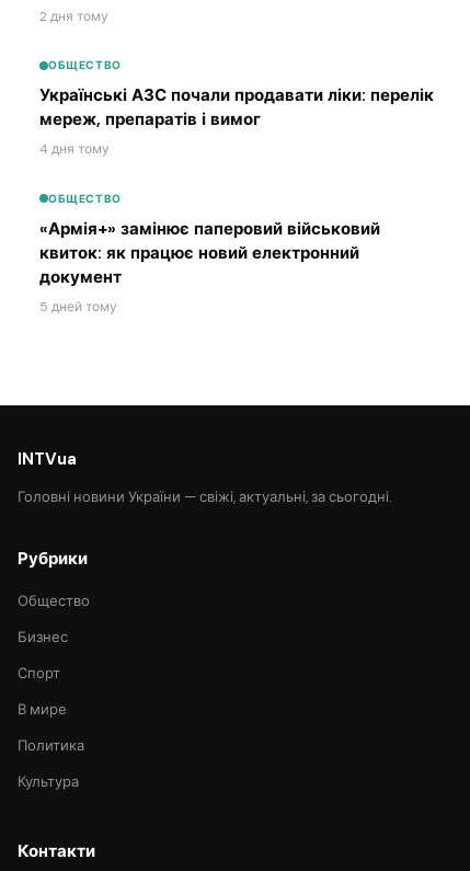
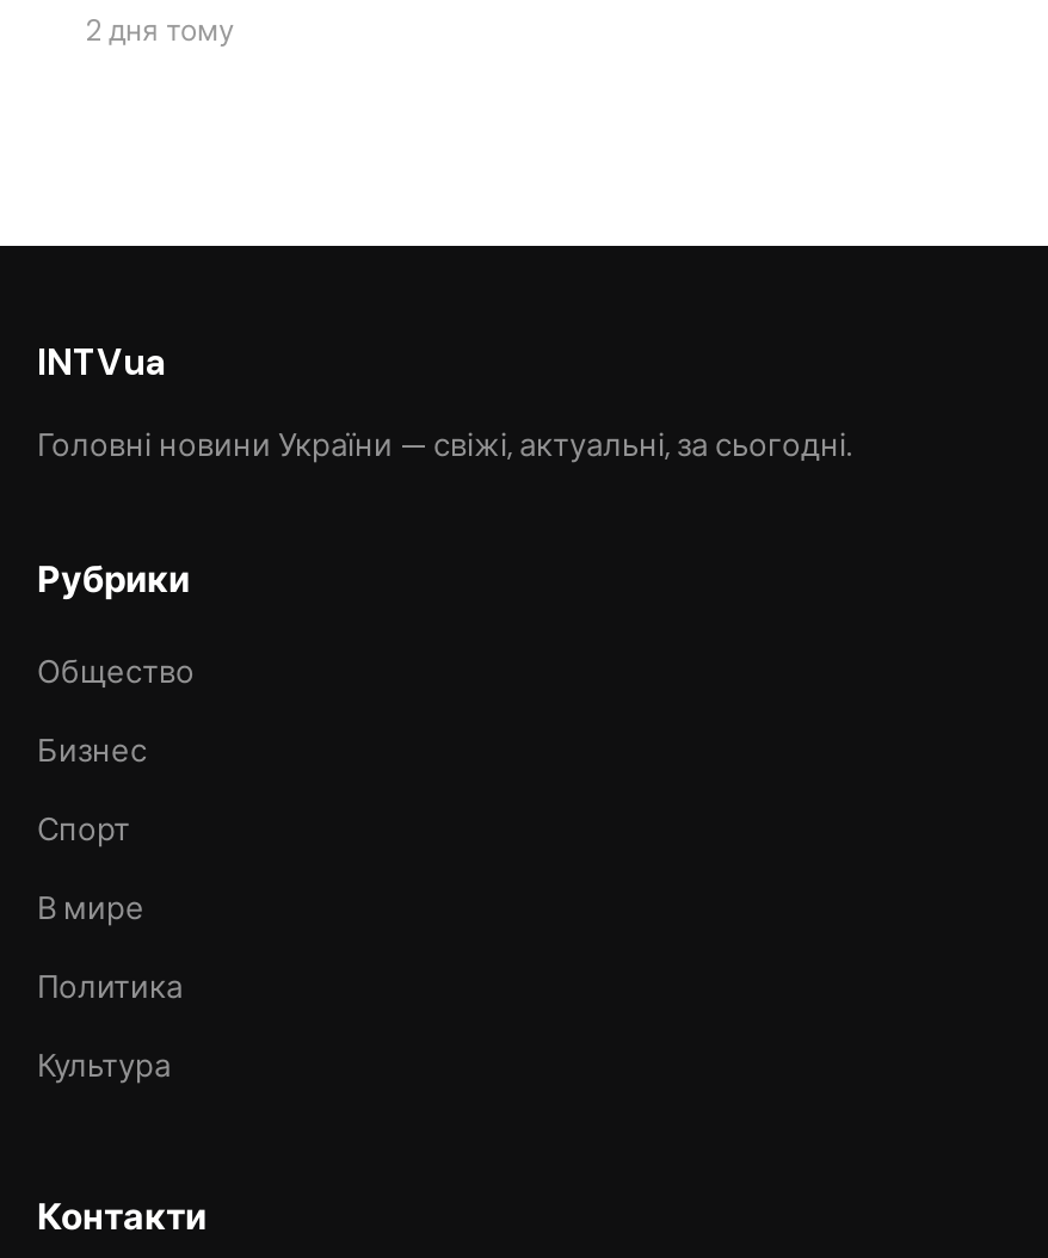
[39,58,434,315] ОБЩЕСТВО | Українські АЗС почали продавати ліки: перелік | мереж, препаратів і вимог | 4 дня тому | ОБЩЕСТВО | «Армія+» замінює паперовий військовий | квиток: як працює новий електронний | документ | 5 дней тому -> none

